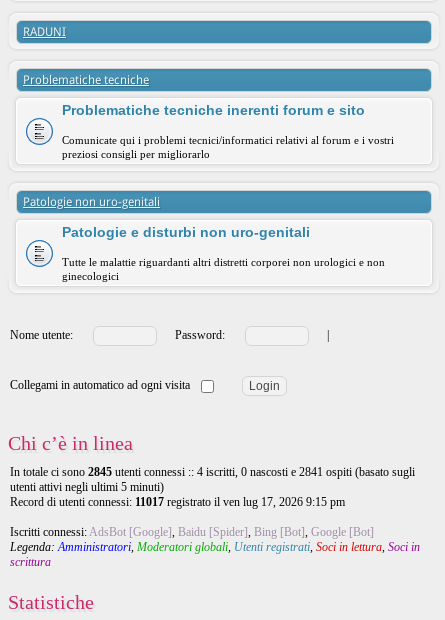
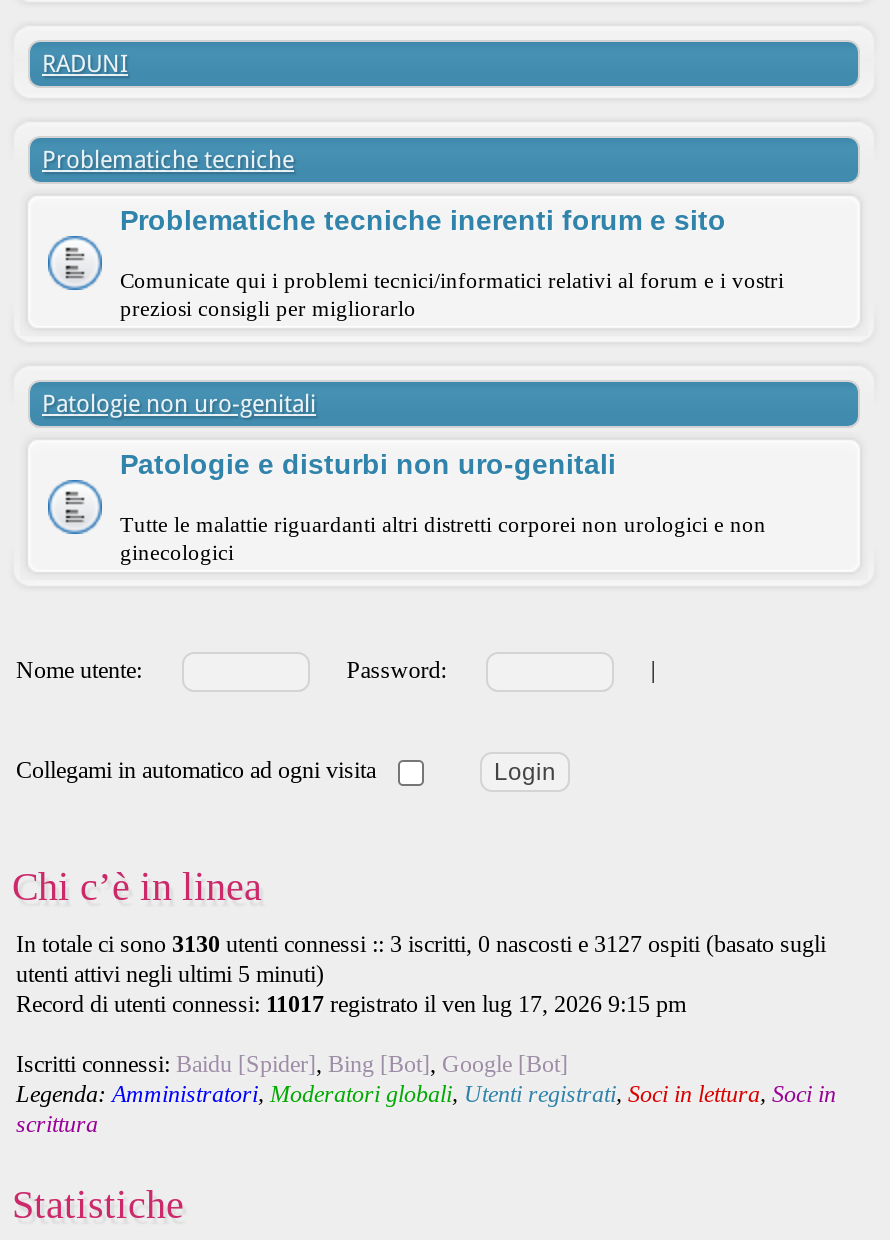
[10,465,415,479] In totale ci sono 2845 utenti connessi :: 4 iscritti, 0 nascosti e 2841 ospiti (basato sugli -> [16,931,826,959] In totale ci sono 3130 utenti connessi :: 3 iscritti, 0 nascosti e 3127 ospiti (basato sugli
[10,525,374,539] Iscritti connessi: AdsBot [Google], Baidu [Spider], Bing [Bot], Google [Bot] -> [16,1051,568,1079] Iscritti connessi: Baidu [Spider], Bing [Bot], Google [Bot]

